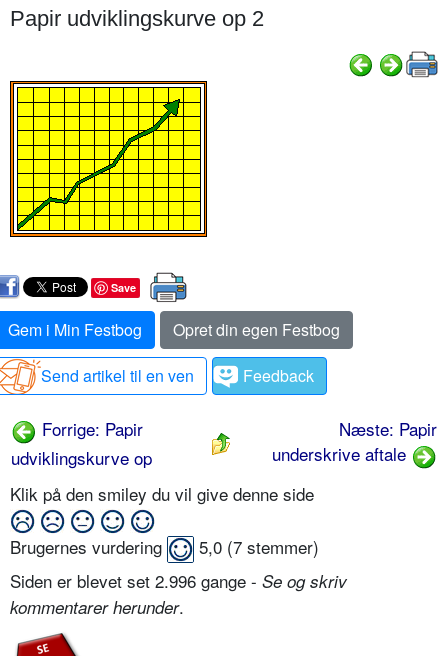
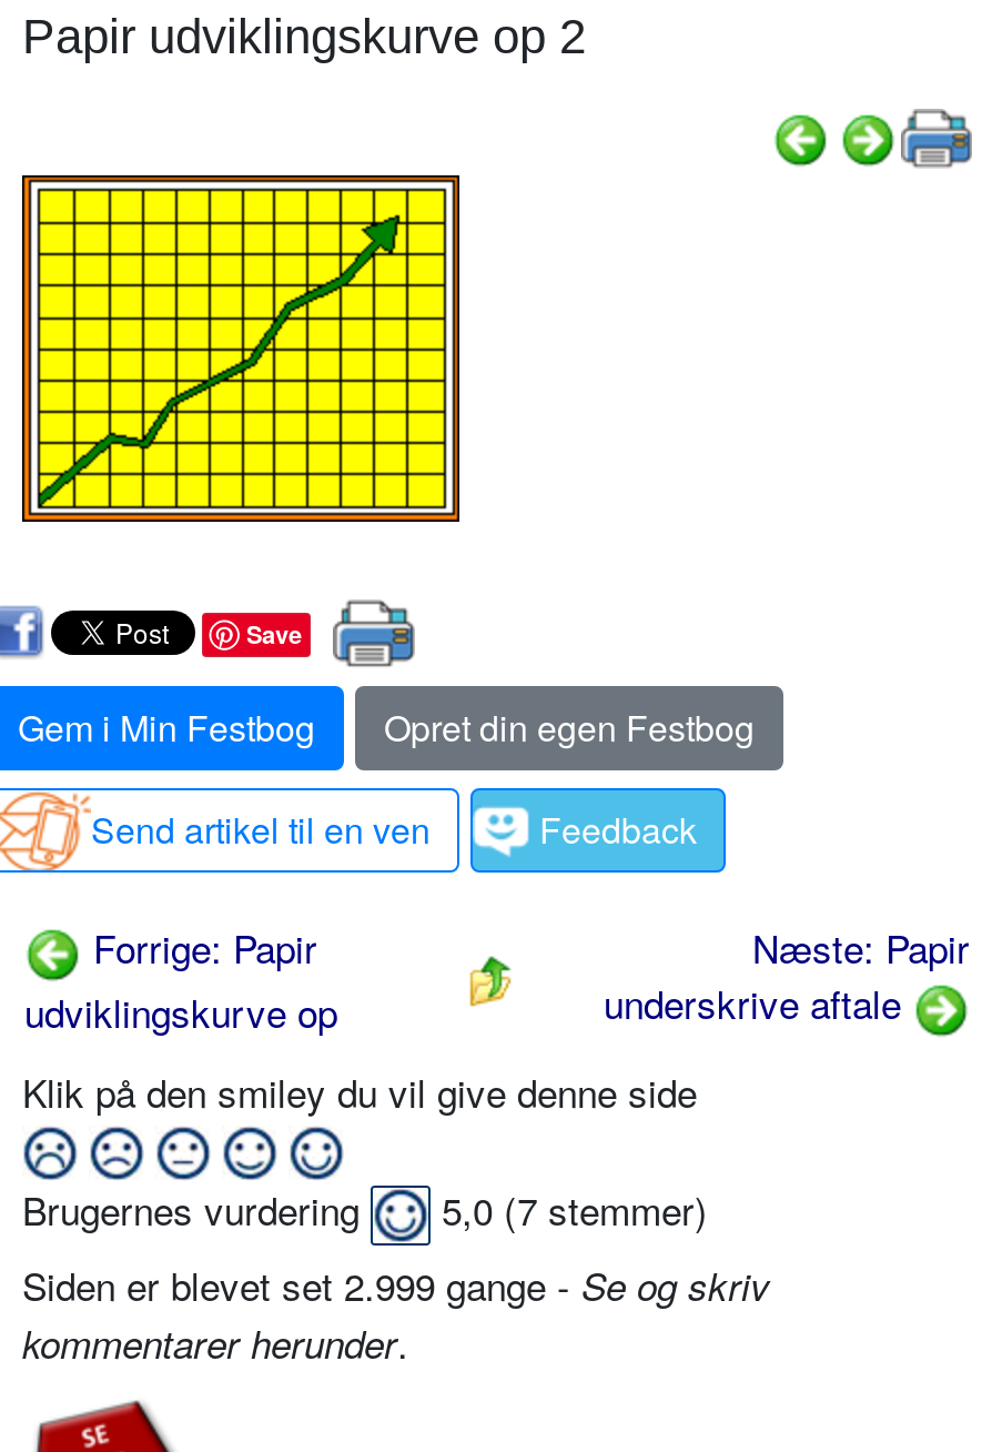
[10,568,347,593] Siden er blevet set 2.996 gange - Se og skriv -> [22,1257,770,1312] Siden er blevet set 2.999 gange - Se og skriv

